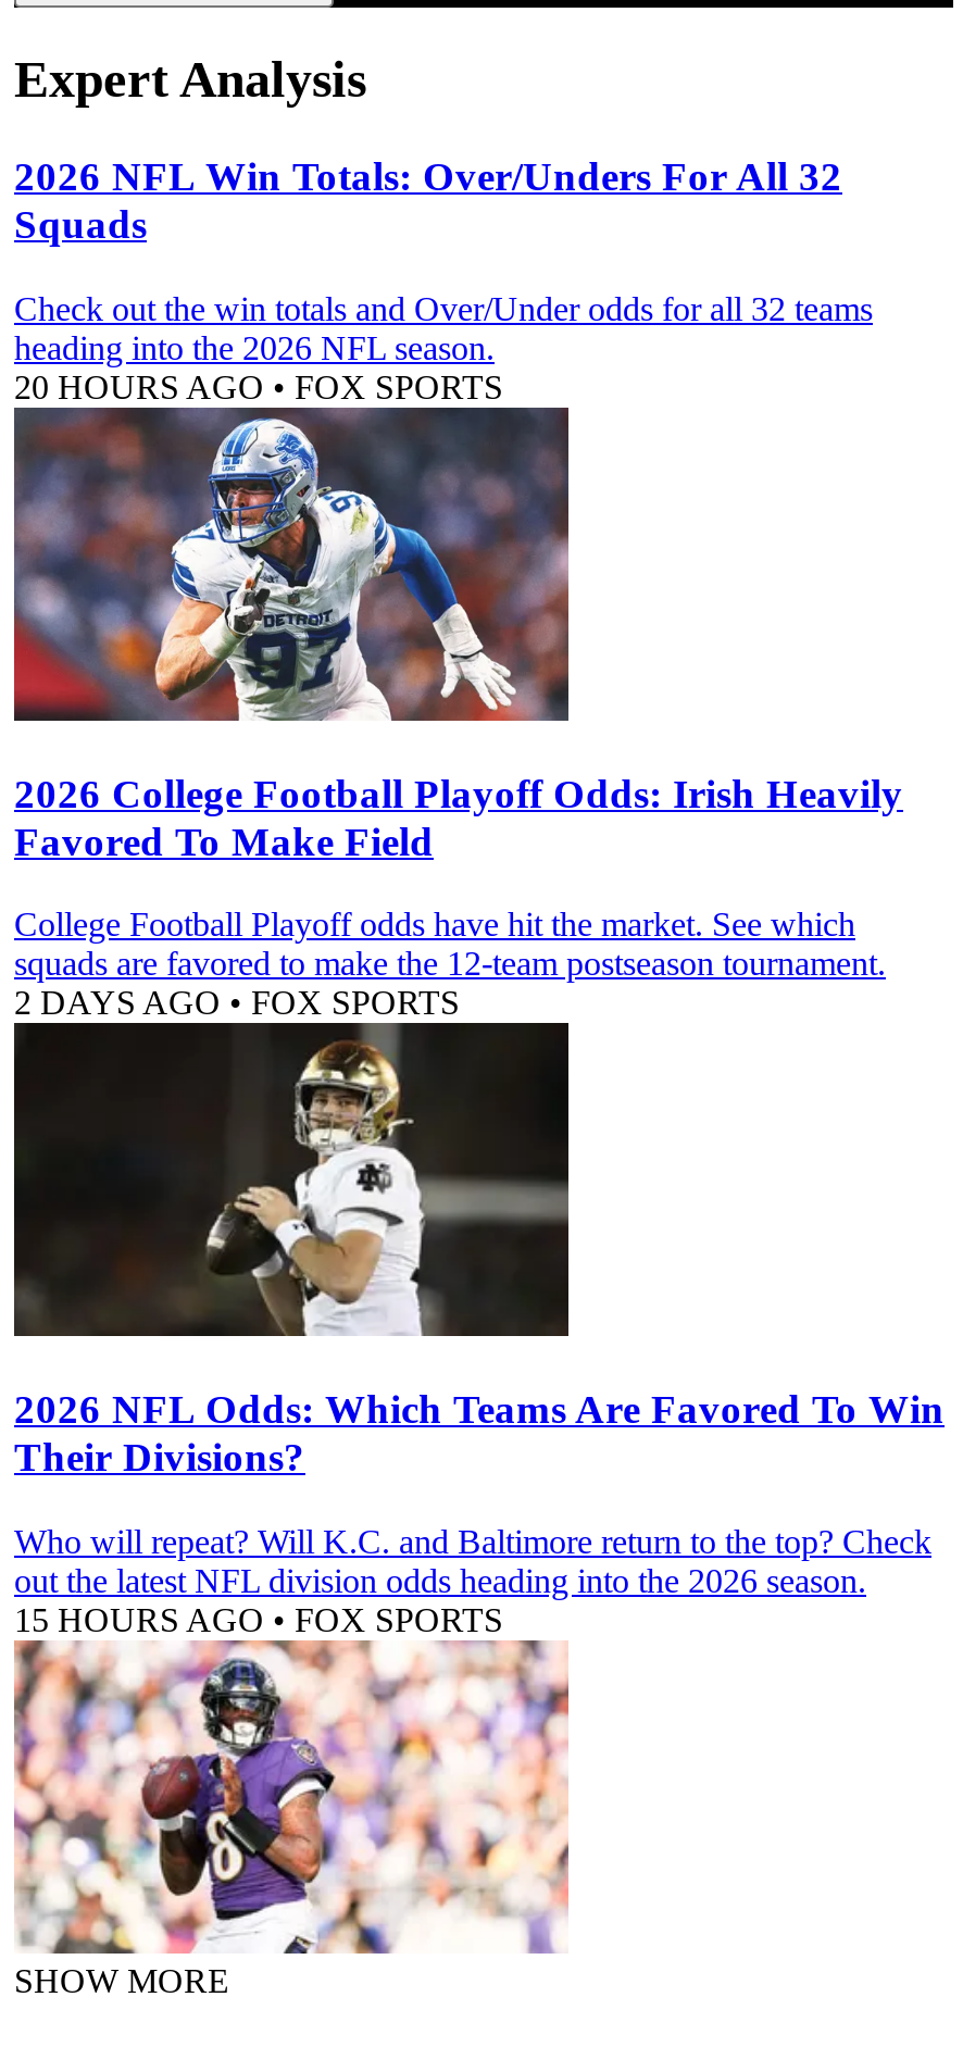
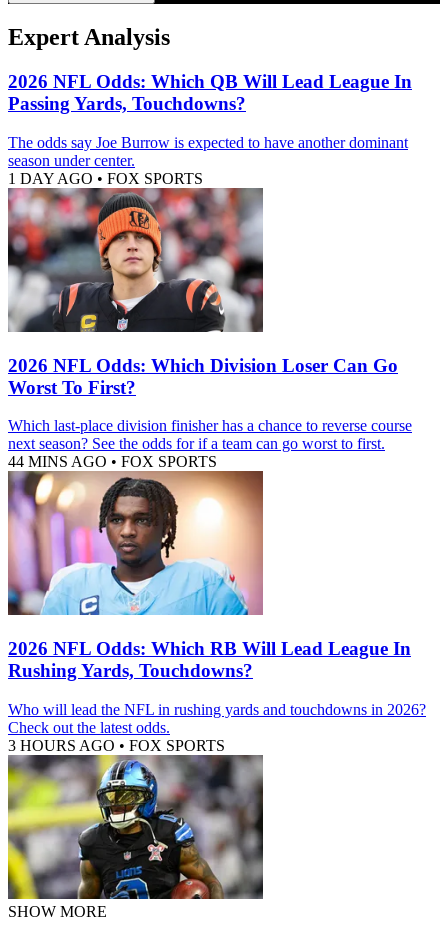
[14,154,842,247] 2026 NFL Win Totals: Over/Unders For All 32 | Squads -> [8,71,412,114] 2026 NFL Odds: Which QB Will Lead League In | Passing Yards, Touchdowns?
[14,290,873,405] Check out the win totals and Over/Under odds for all 32 teams | heading into the 2026 NFL season. | 20 HOURS AGO • FOX SPORTS -> [8,134,408,187] The odds say Joe Burrow is expected to have another dominant | season under center. | 1 DAY AGO • FOX SPORTS
[12,410,903,863] [image] | 2026 College Football Playoff Odds: Irish Heavily | Favored To Make Field -> [7,188,398,398] [image] | 2026 NFL Odds: Which Division Loser Can Go | Worst To First?
[12,906,886,1338] [image] | College Football Playoff odds have hit the market. See which | squads are favored to make the 12-team postseason tournament. | 2 DAYS AGO • FOX SPORTS -> [7,417,412,616] [image] | Which last-place division finisher has a chance to reverse course | next season? See the odds for if a team can go worst to first. | 44 MINS AGO • FOX SPORTS
[14,1386,945,1480] 2026 NFL Odds: Which Teams Are Favored To Win | Their Divisions? -> [8,638,411,681] 2026 NFL Odds: Which RB Will Lead League In | Rushing Yards, Touchdowns?
[14,1523,931,1638] Who will repeat? Will K.C. and Baltimore return to the top? Check | out the latest NFL division odds heading into the 2026 season. | 15 HOURS AGO • FOX SPORTS -> [8,701,426,754] Who will lead the NFL in rushing yards and touchdowns in 2026? | Check out the latest odds. | 3 HOURS AGO • FOX SPORTS
[12,1640,571,1956] [image] -> [7,754,264,900] [image]

